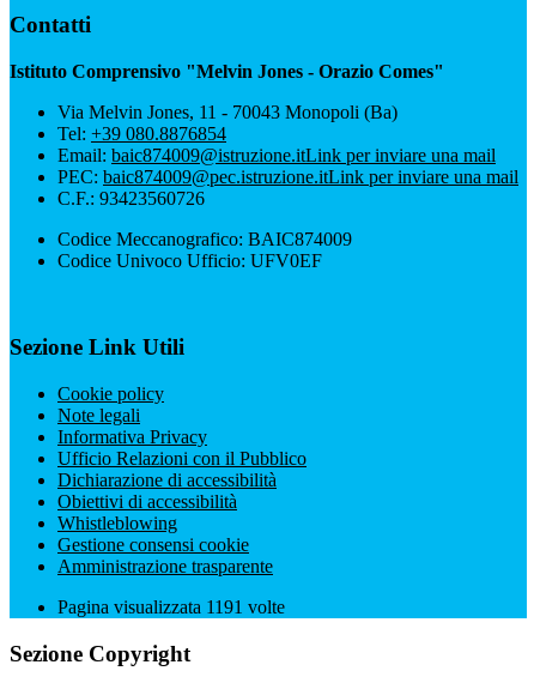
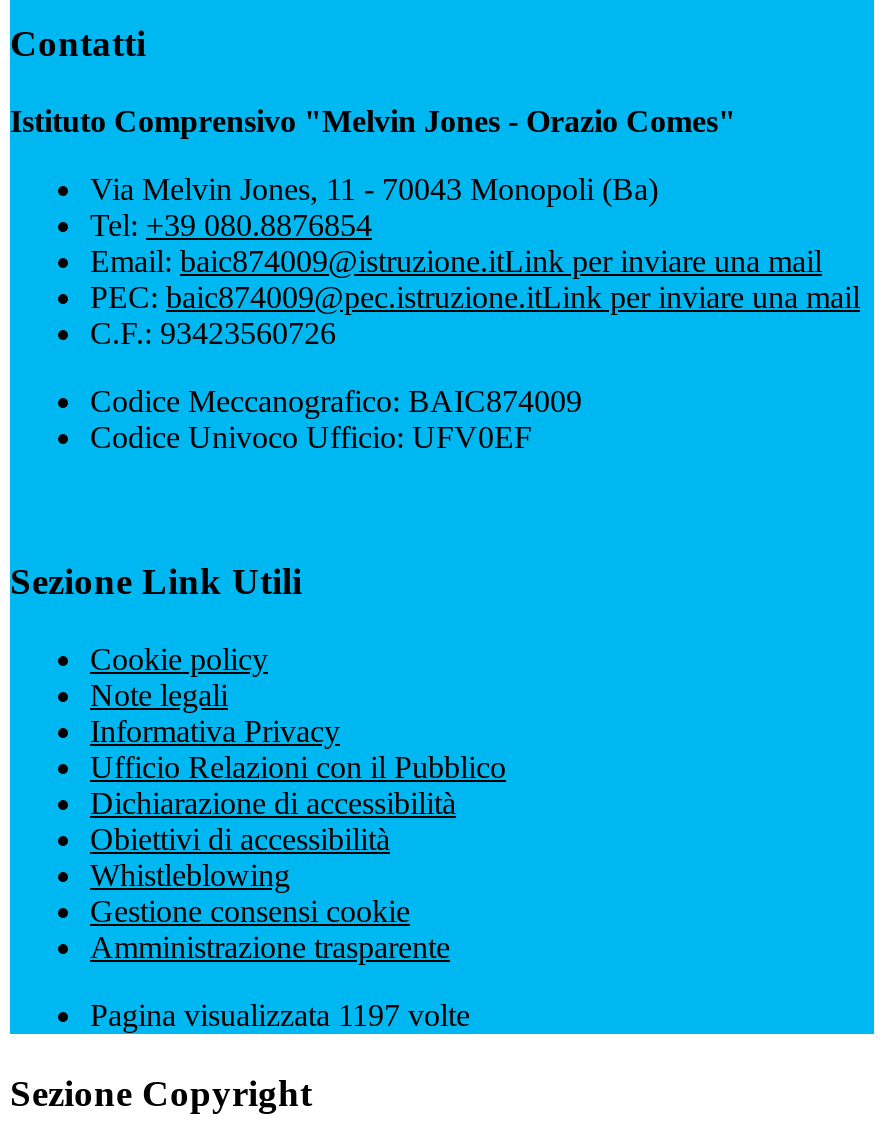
[57,597,285,617] Pagina visualizzata 1191 volte -> [90,998,470,1032] Pagina visualizzata 1197 volte

